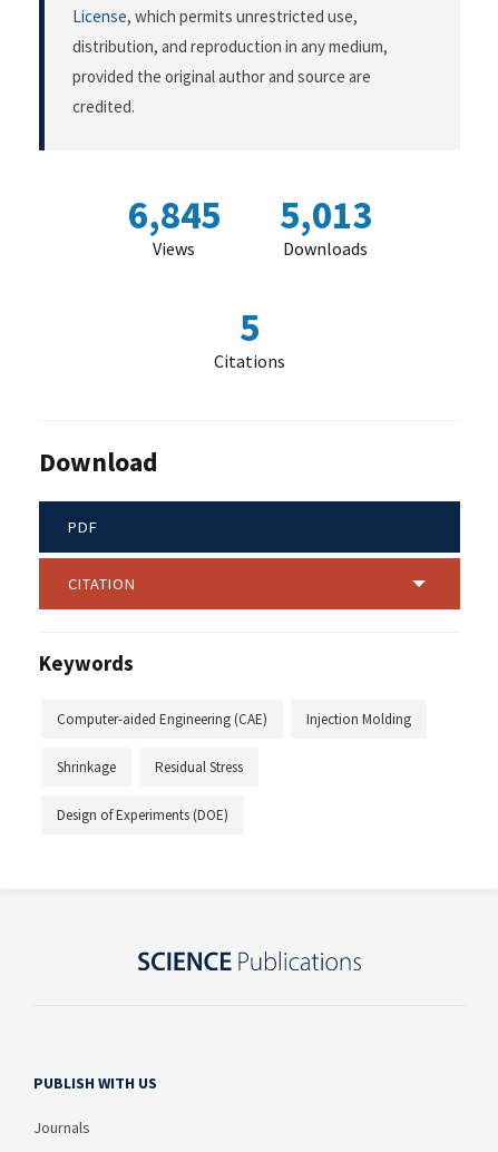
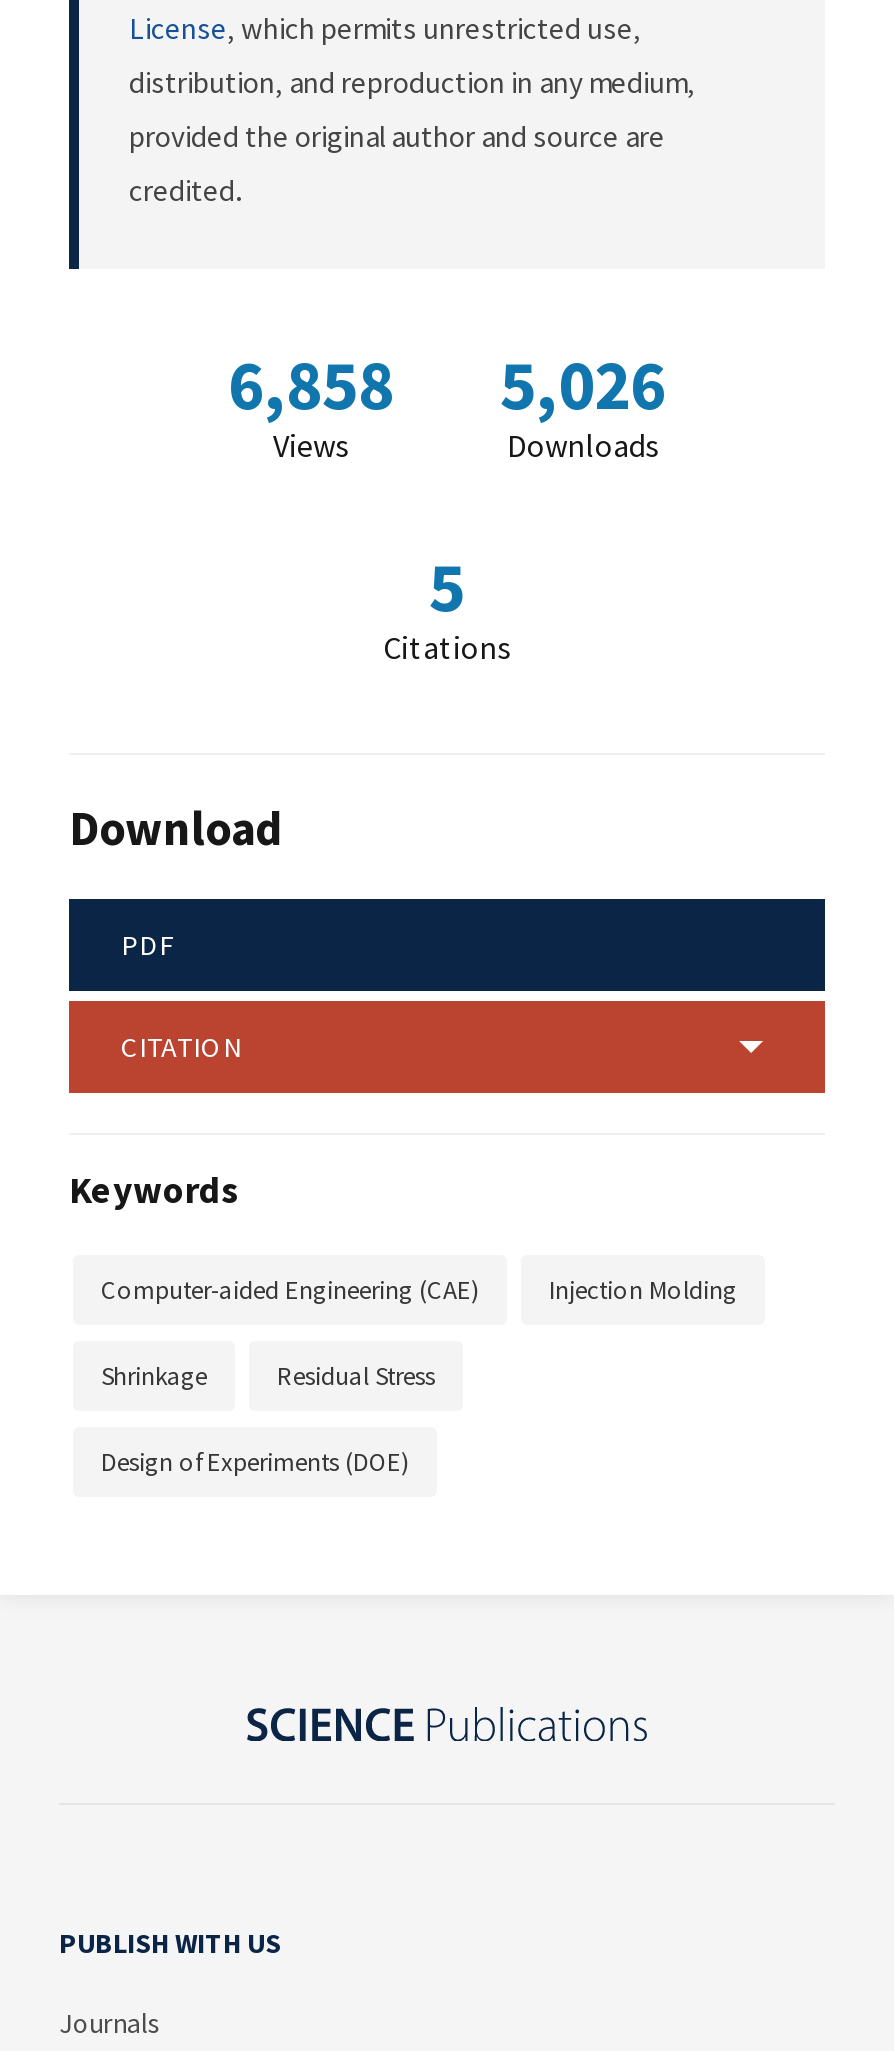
[128,191,220,240] 6,845 -> [228,342,394,430] 6,858
[279,191,372,240] 5,013 -> [500,342,666,430] 5,026

